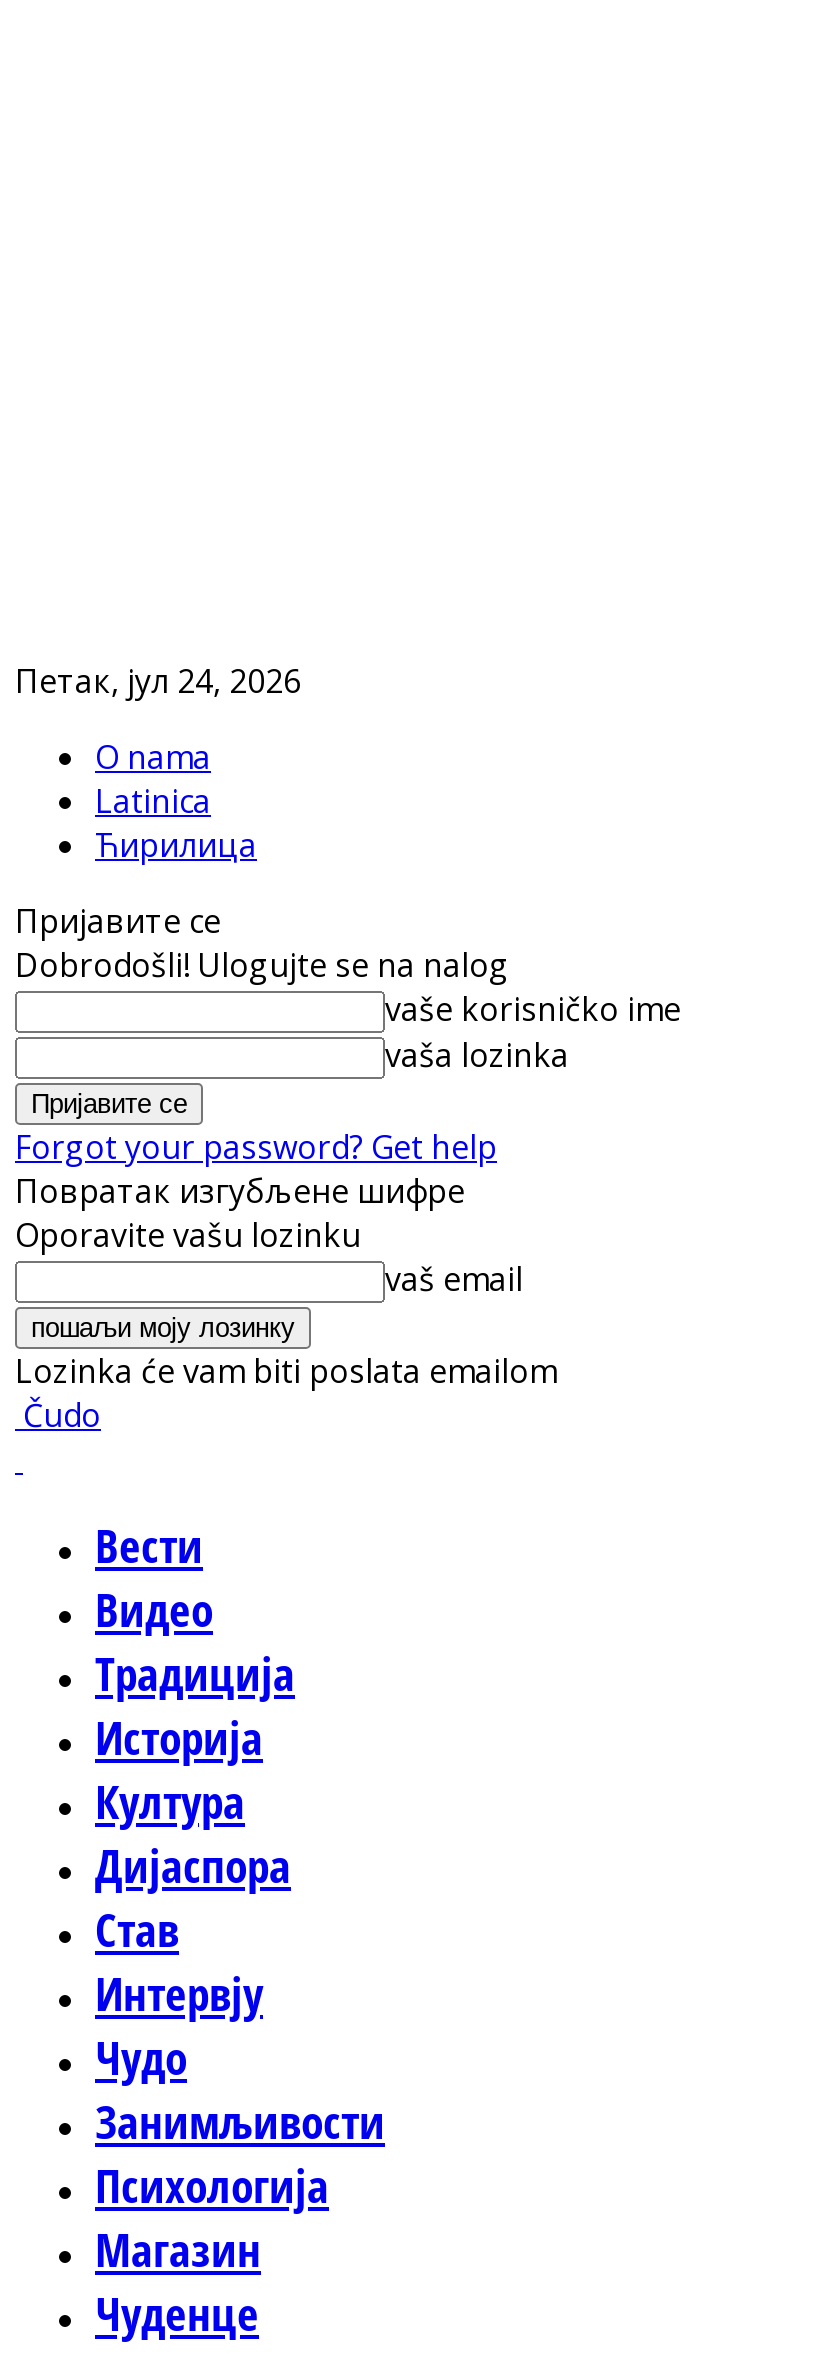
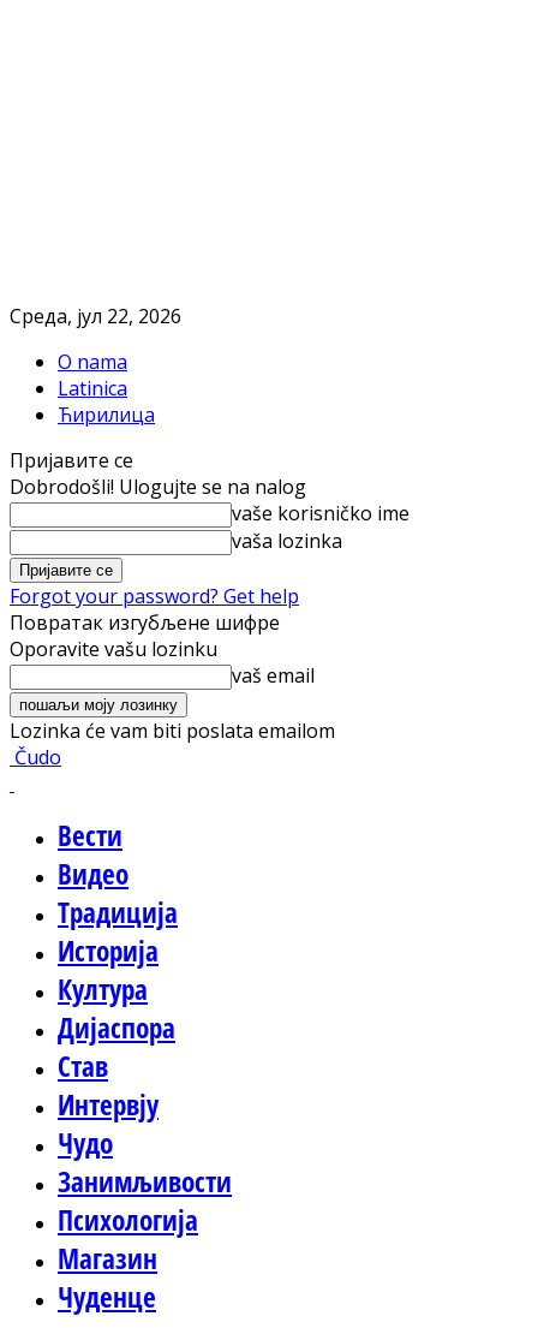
[15,659,301,703] Петак, јул 24, 2026 -> [10,303,181,329] Cреда, јул 22, 2026

